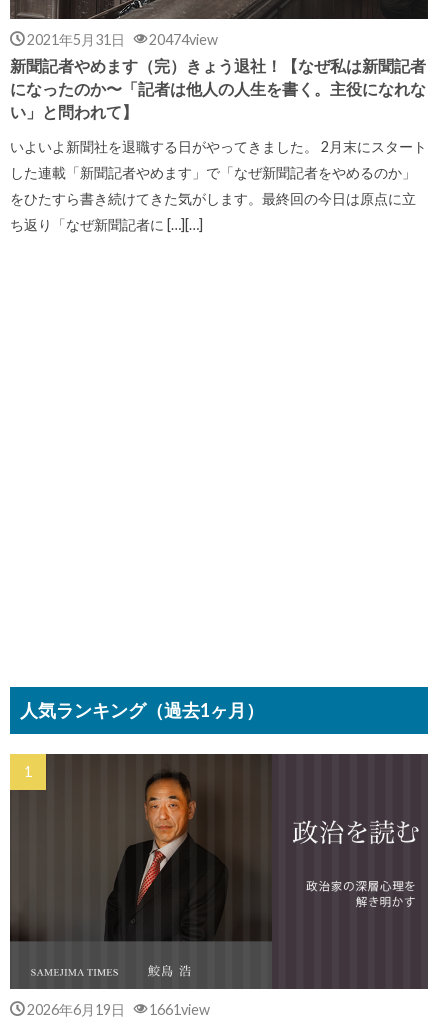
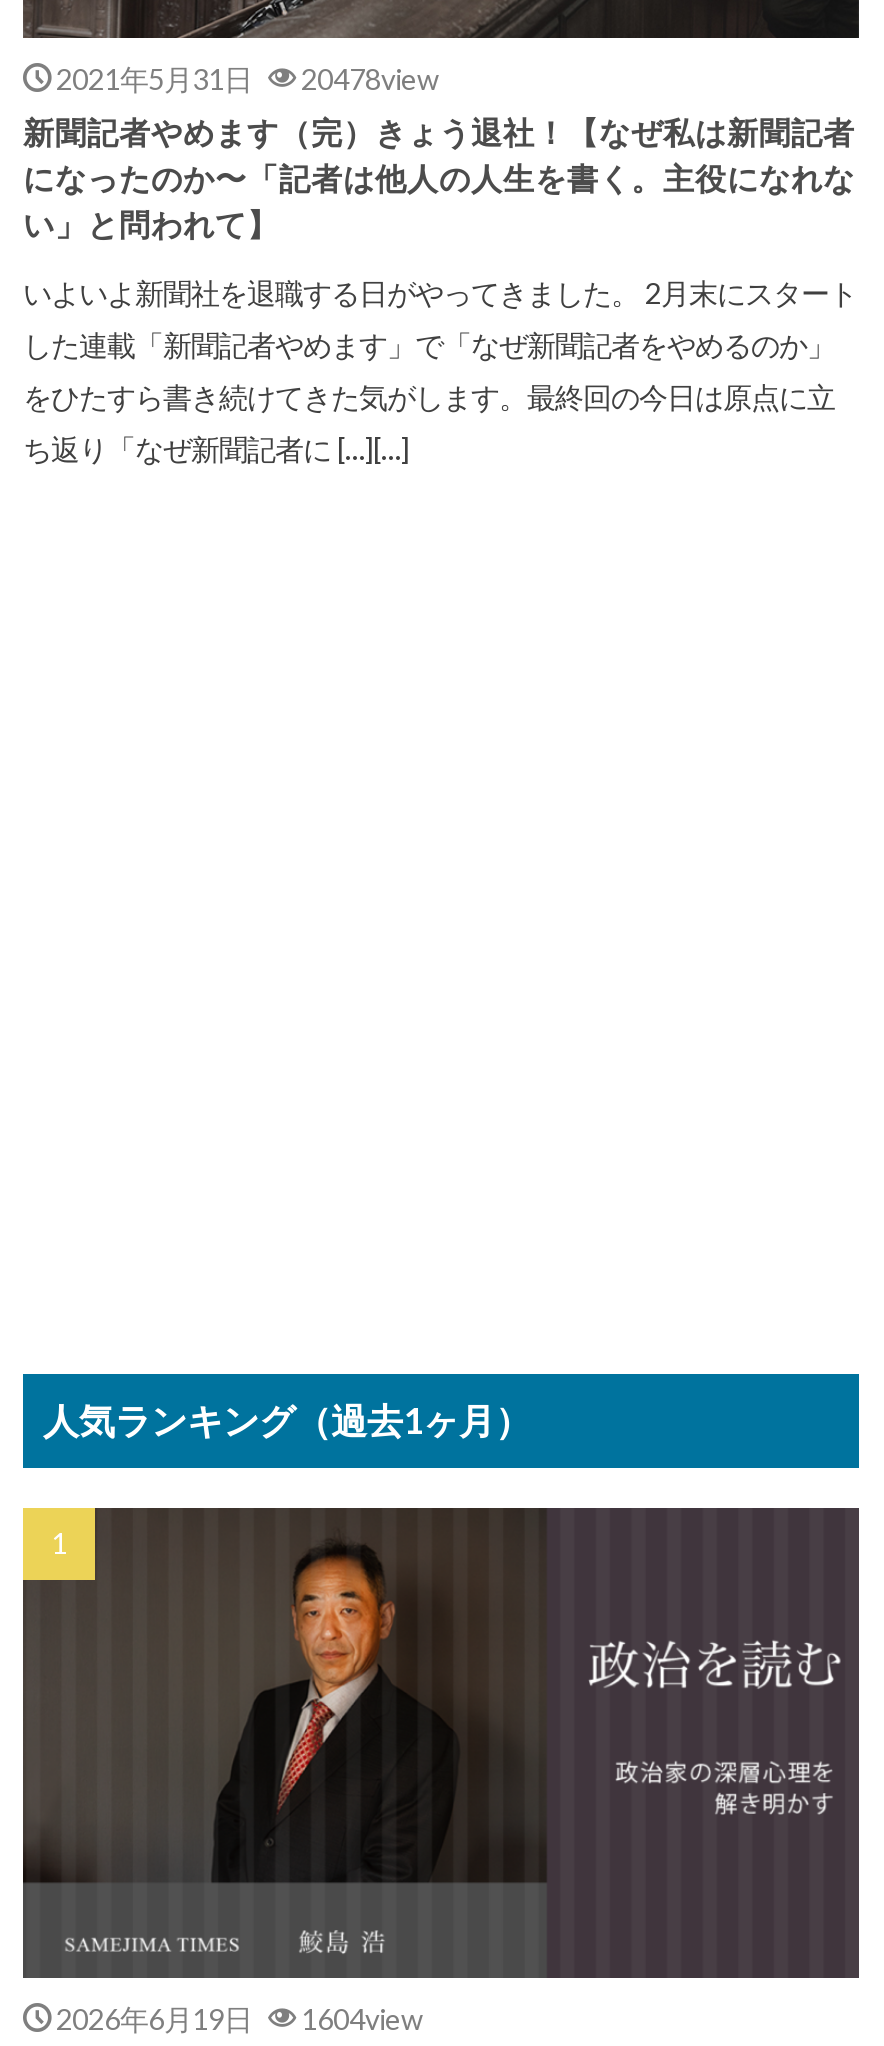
[26,31,218,48] 2021年5月31日 20474view -> [56,63,439,97] 2021年5月31日 20478view
[26,1001,210,1018] 2026年6月19日 1661view -> [56,2003,423,2037] 2026年6月19日 1604view

